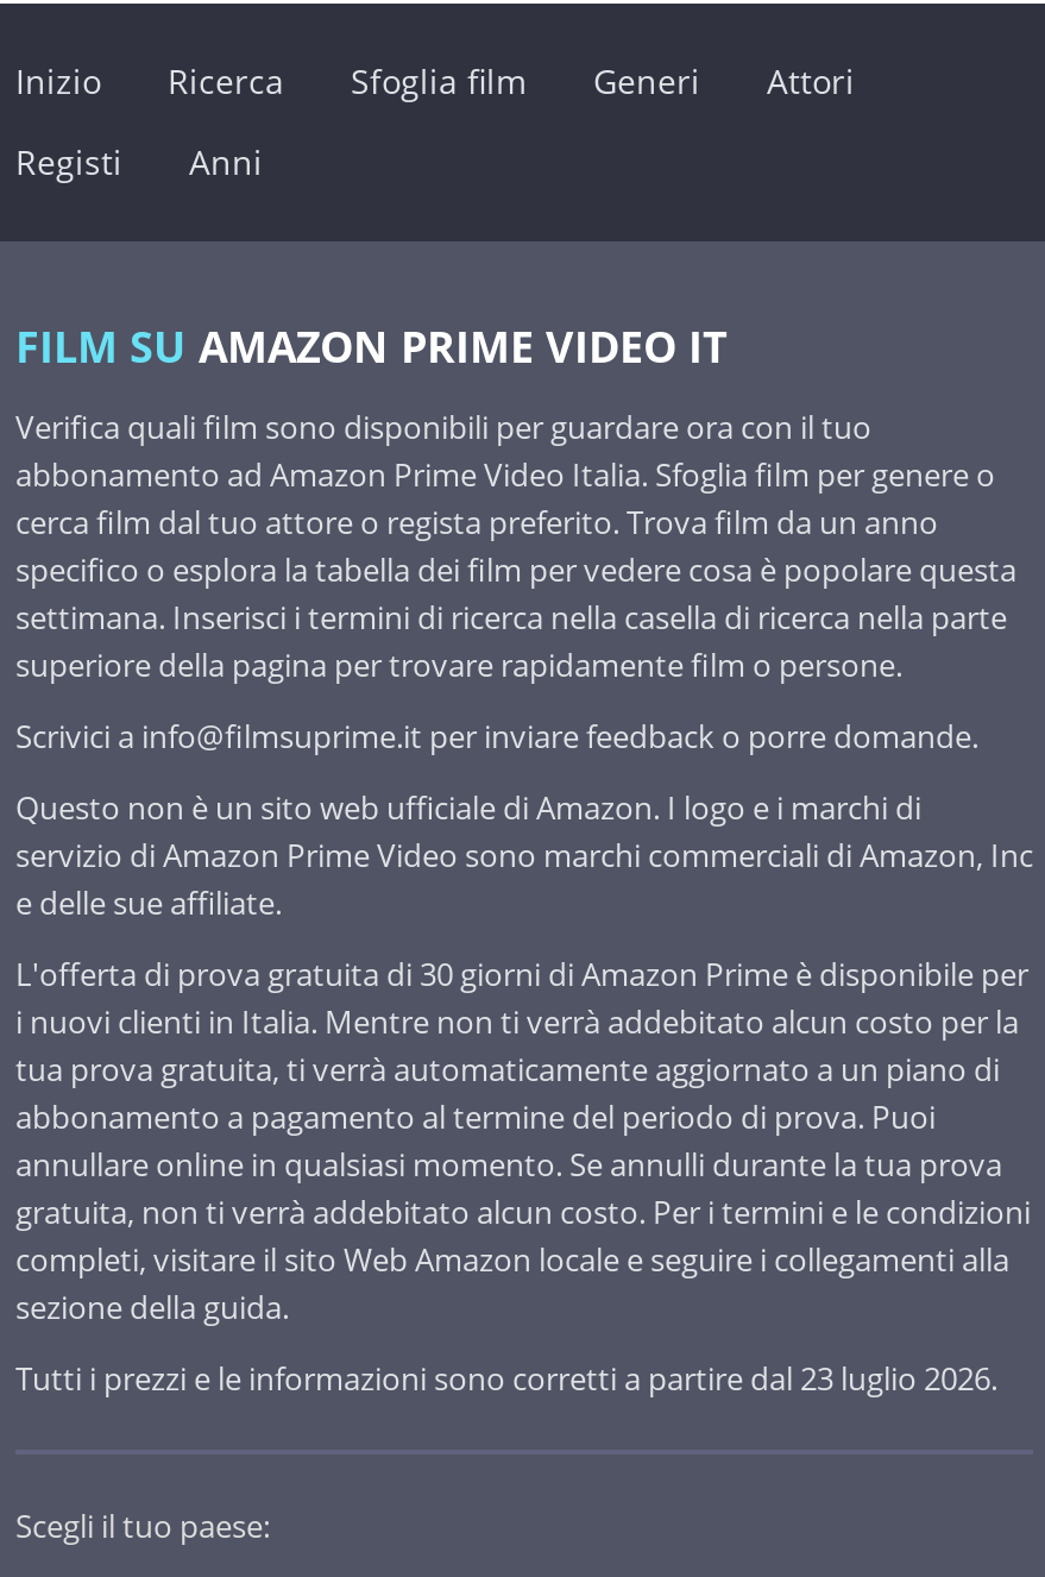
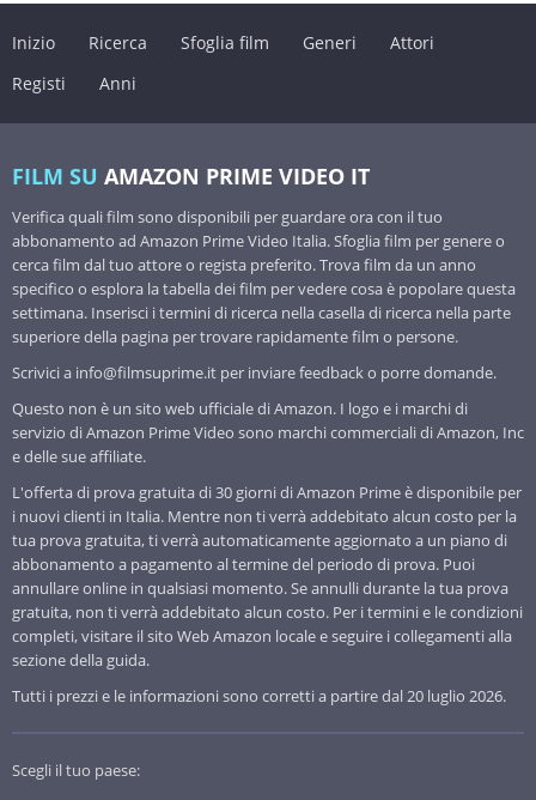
[15,1356,997,1399] Tutti i prezzi e le informazioni sono corretti a partire dal 23 luglio 2026. -> [12,685,506,706] Tutti i prezzi e le informazioni sono corretti a partire dal 20 luglio 2026.

